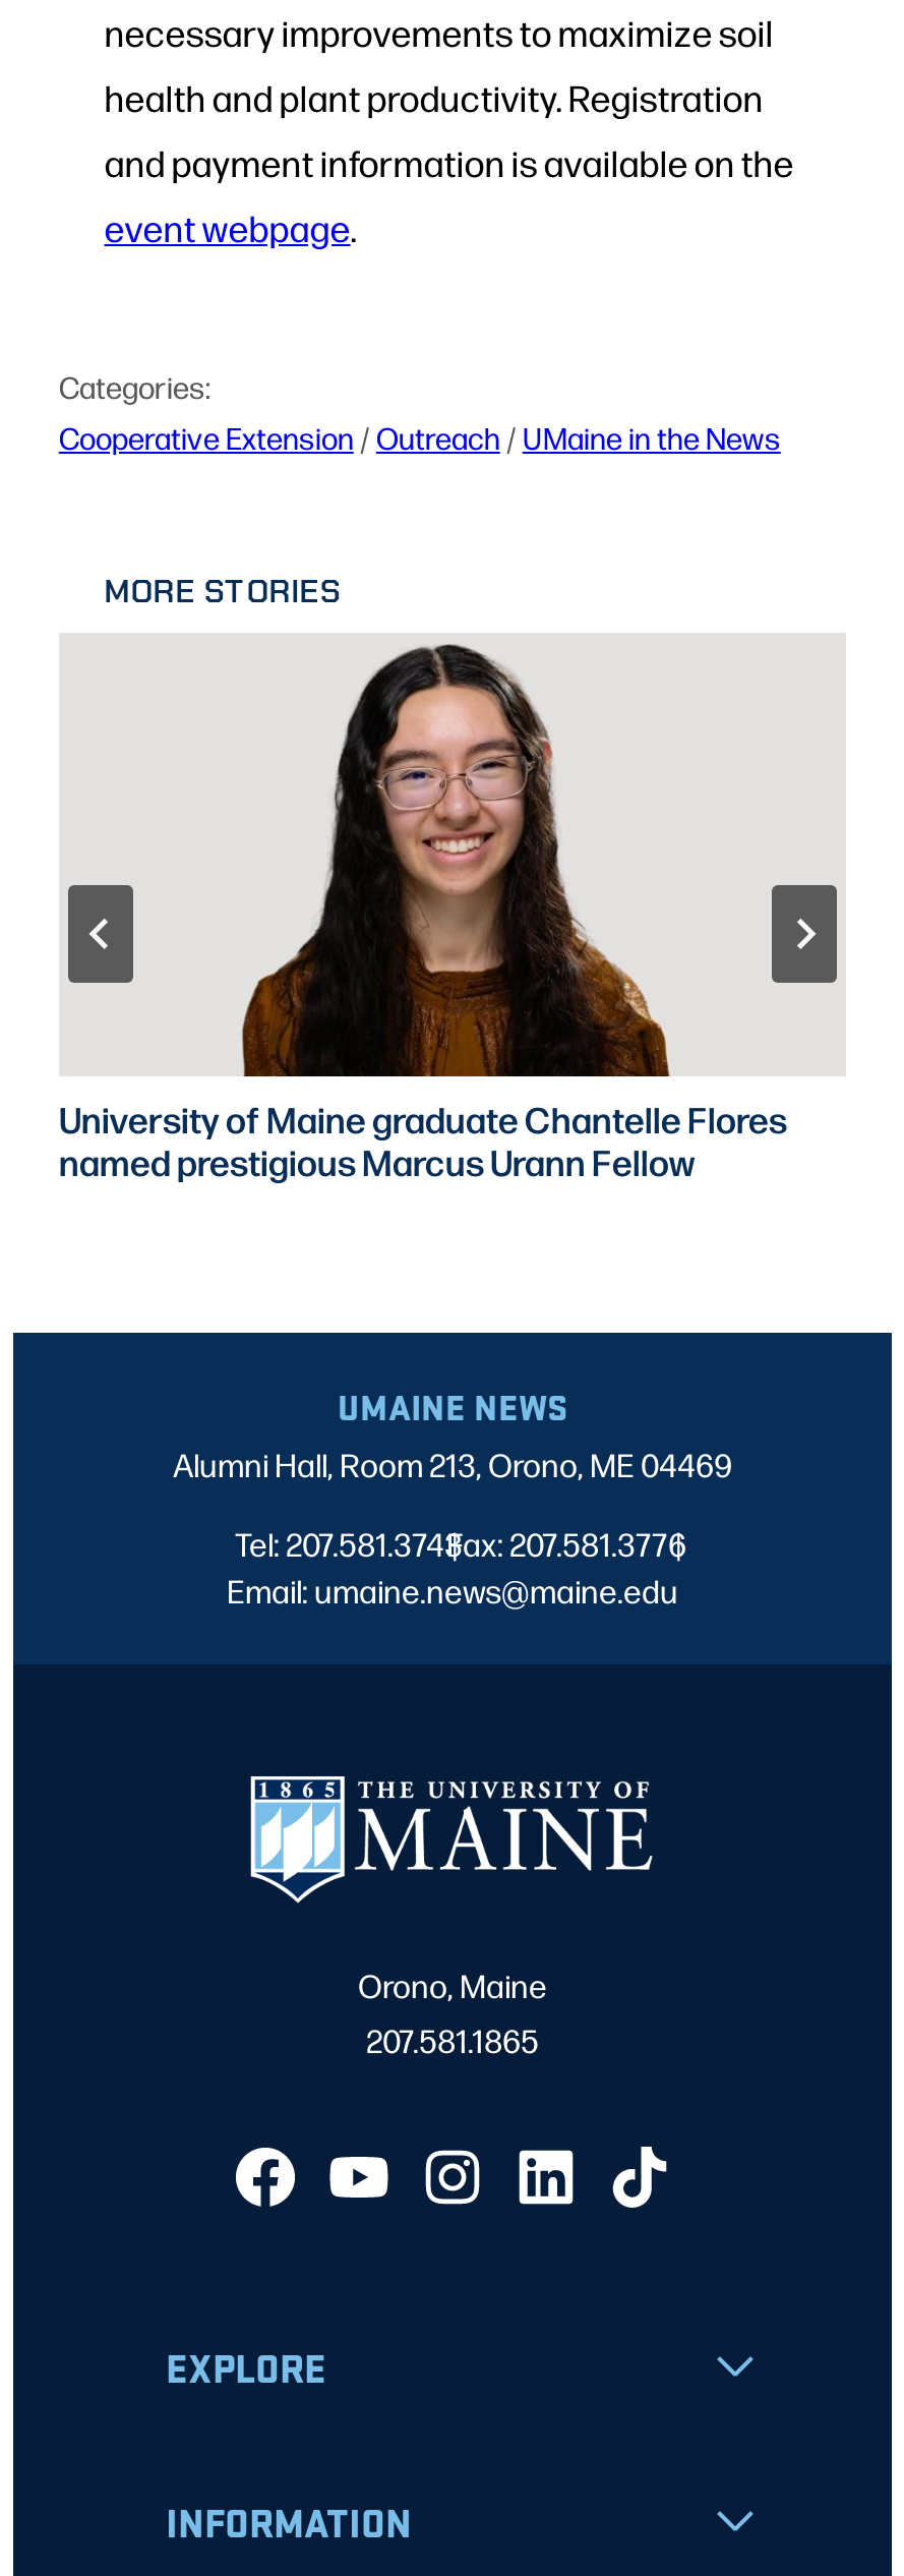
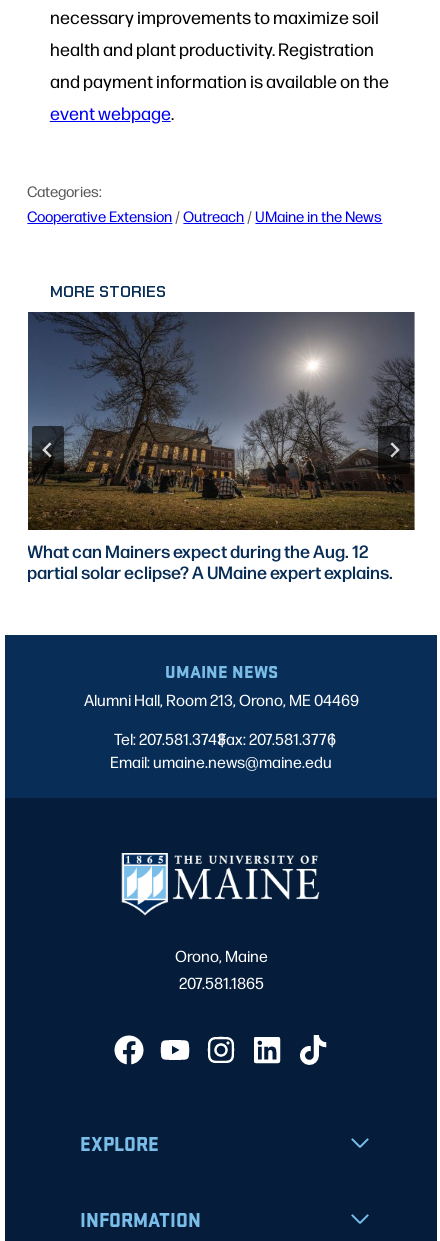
[59,637,847,1184] [image] | University of Maine graduate Chantelle Flores | named prestigious Marcus Urann Fellow -> [27,311,416,583] [image] | What can Mainers expect during the Aug. 12 | partial solar eclipse? A UMaine expert explains.

